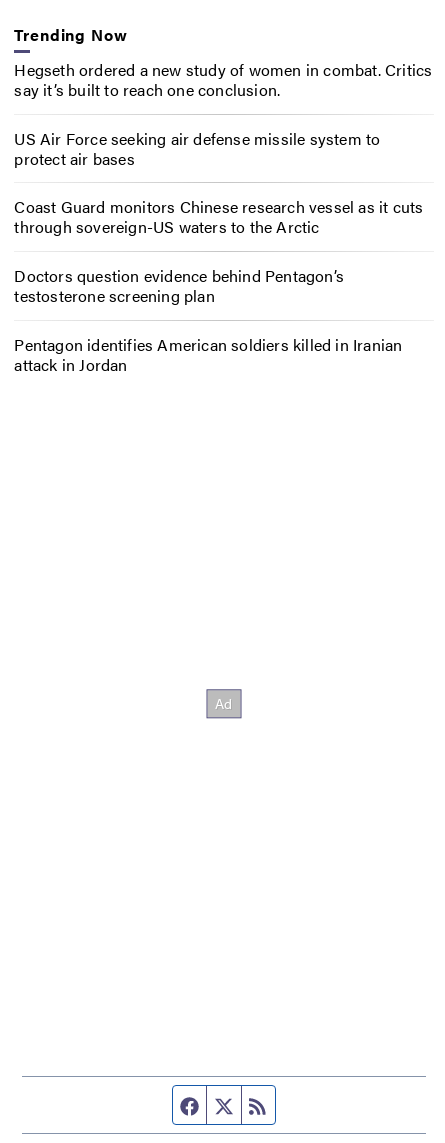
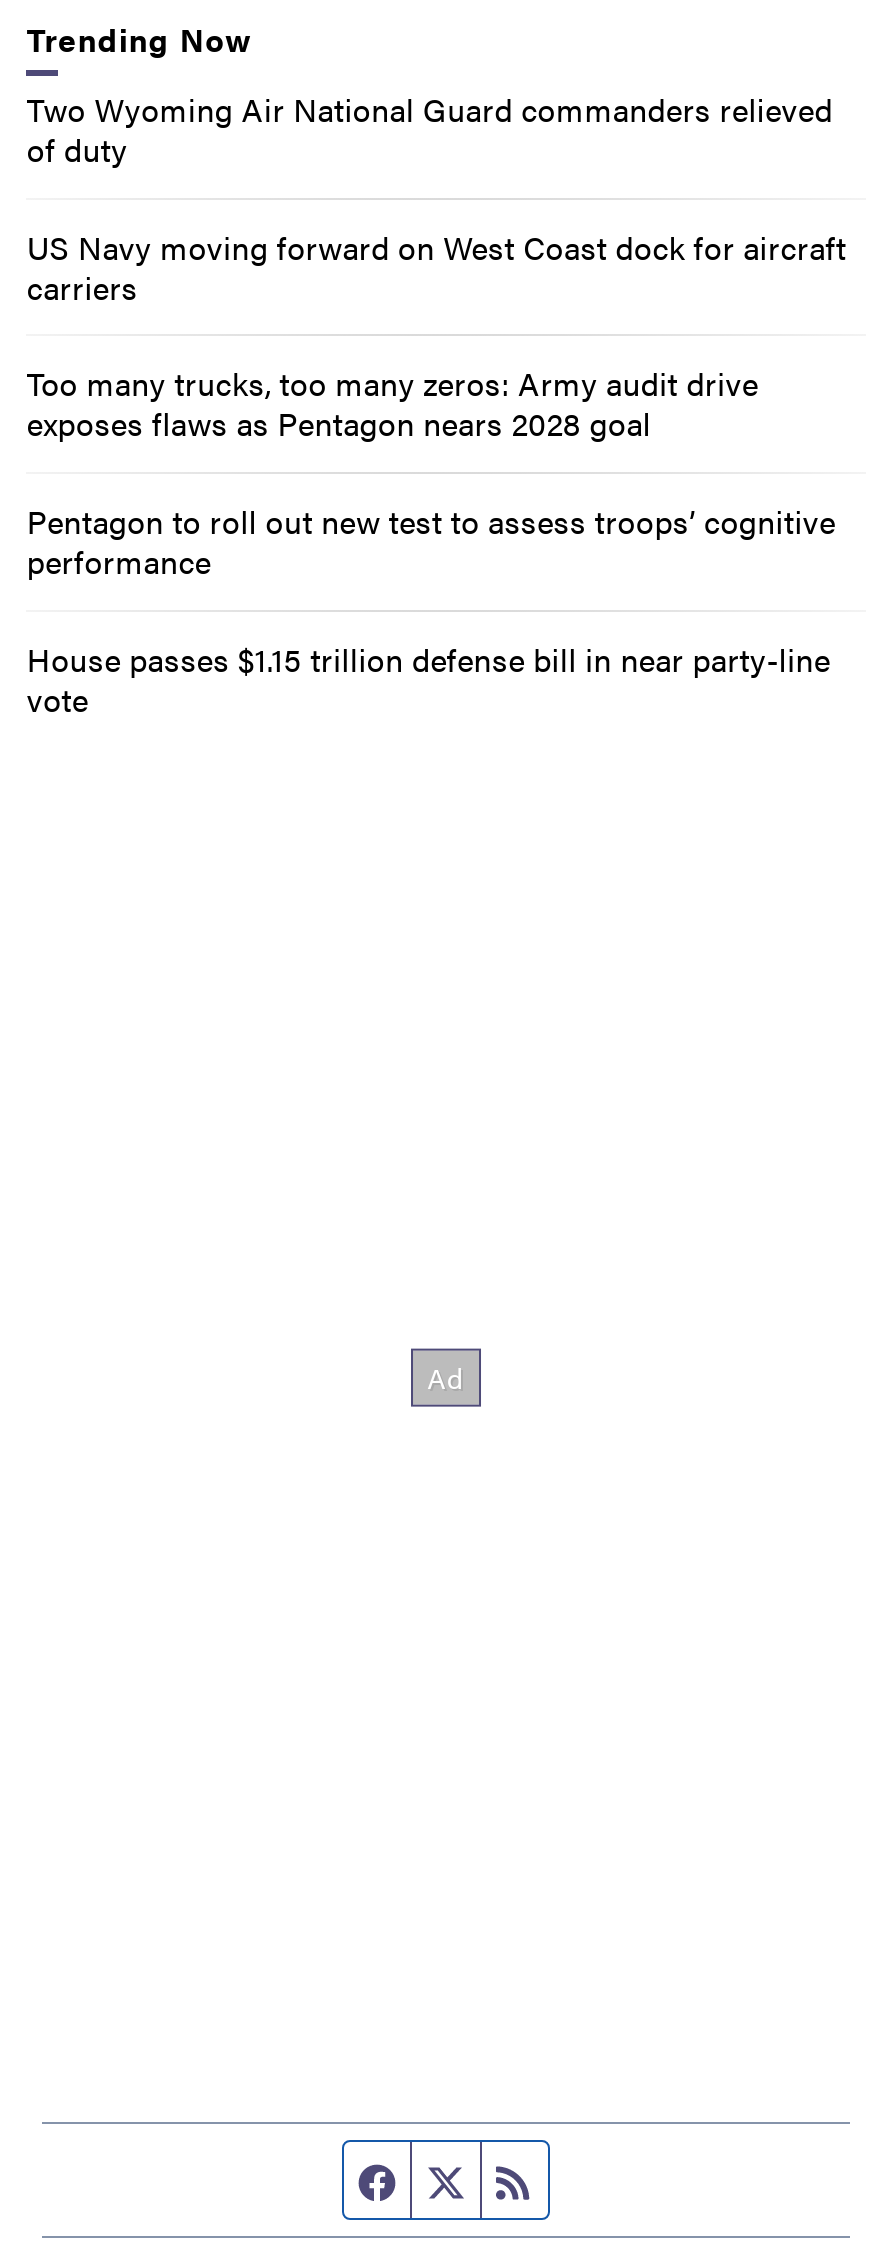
[14,58,432,101] Hegseth ordered a new study of women in combat. Critics | say it’s built to reach one conclusion. -> [27,85,833,171] Two Wyoming Air National Guard commanders relieved | of duty
[14,126,380,169] US Air Force seeking air defense missile system to | protect air bases -> [27,223,846,309] US Navy moving forward on West Coast dock for aircraft | carriers
[14,195,423,238] Coast Guard monitors Chinese research vessel as it cuts | through sovereign-US waters to the Arctic -> [27,361,758,447] Too many trucks, too many zeros: Army audit drive | exposes flaws as Pentagon nears 2028 goal
[14,264,344,307] Doctors question evidence behind Pentagon’s | testosterone screening plan -> [27,498,836,584] Pentagon to roll out new test to assess troops’ cognitive | performance
[14,333,402,376] Pentagon identifies American soldiers killed in Iranian | attack in Jordan -> [27,636,830,722] House passes $1.15 trillion defense bill in near party-line | vote

